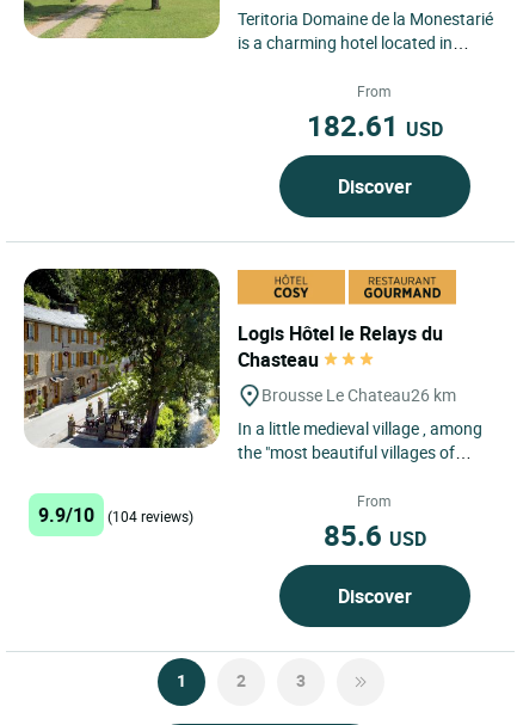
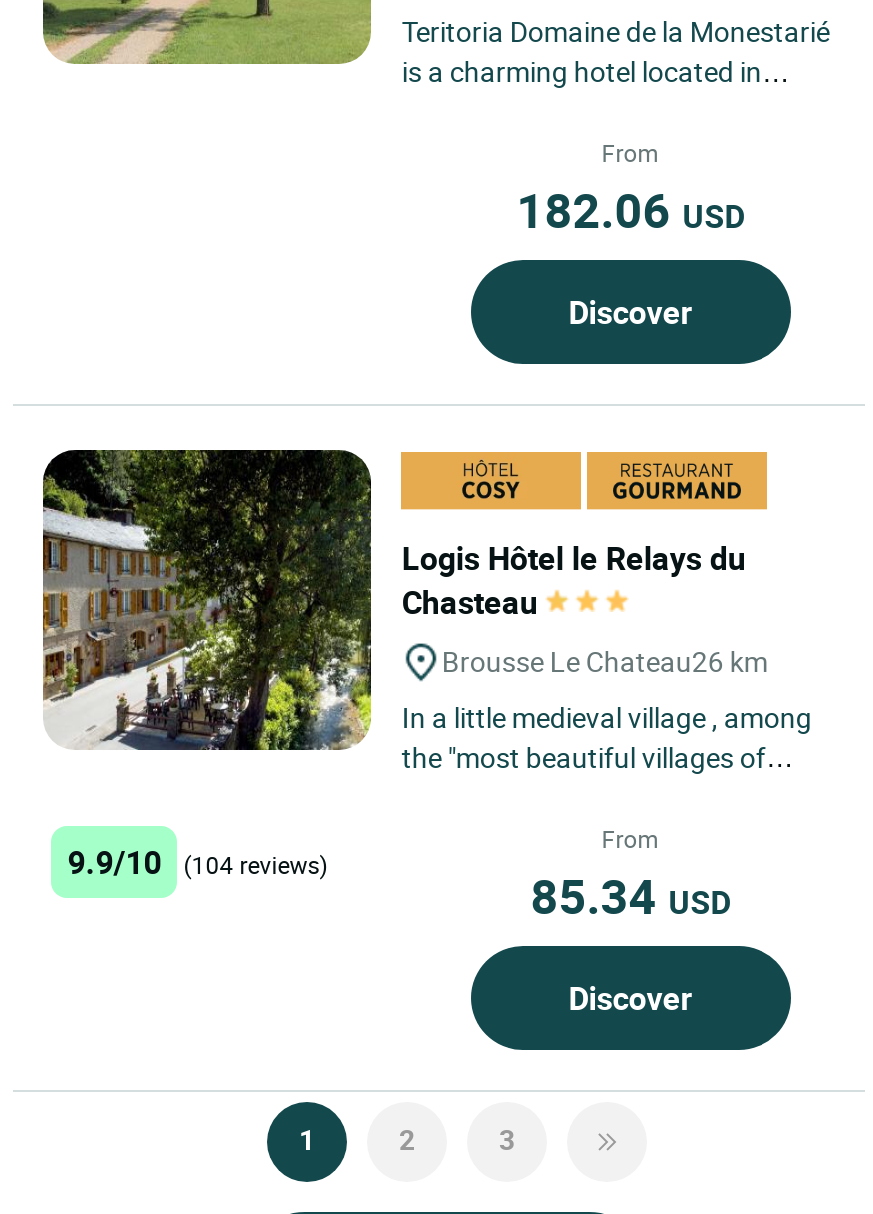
[306,106,443,144] 182.61 USD -> [516,178,744,242] 182.06 USD
[323,515,426,554] 85.6 USD -> [530,863,730,927] 85.34 USD

